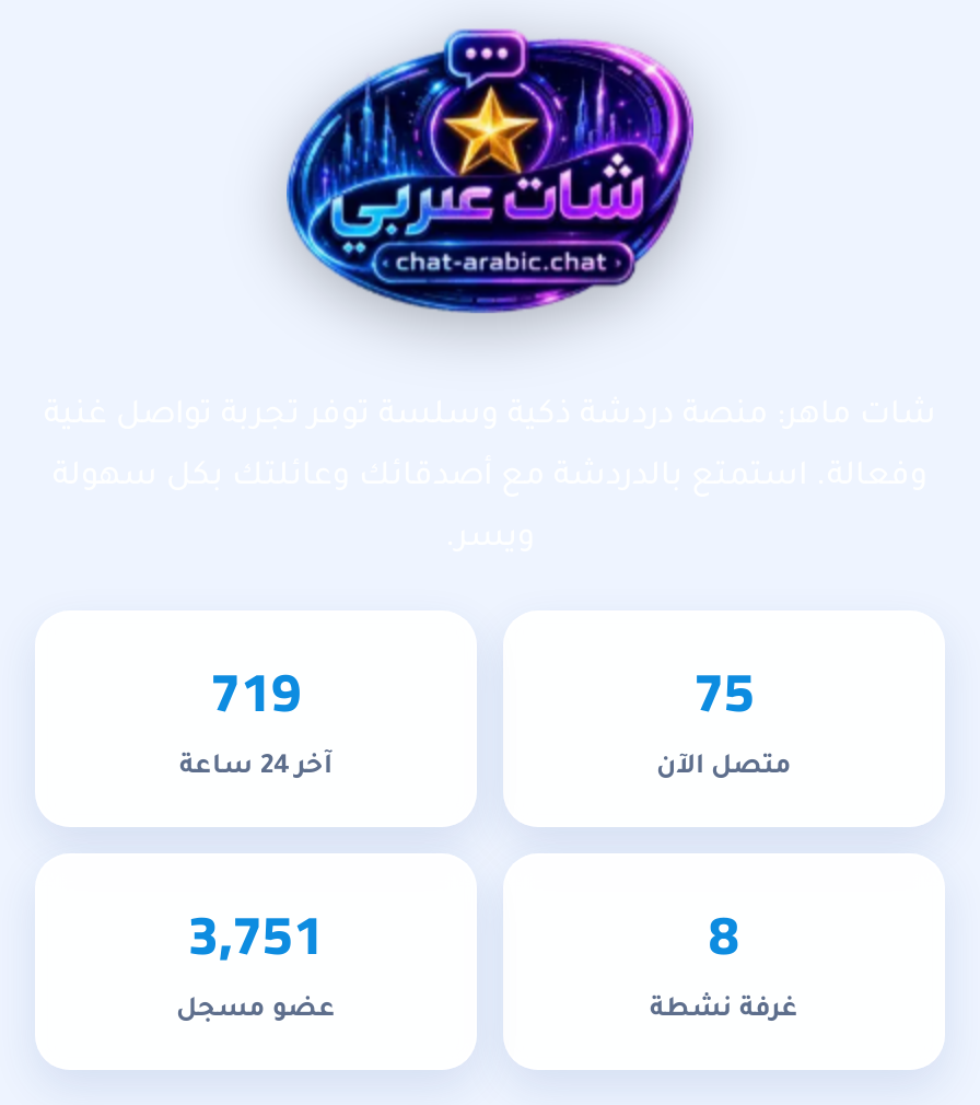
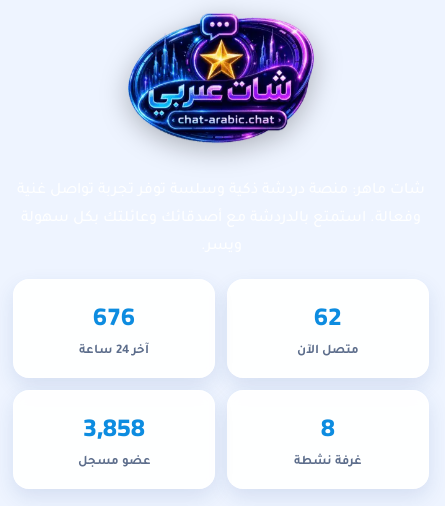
[210,641,302,742] 719 -> [93,293,135,339] 676
[693,641,755,742] 75 -> [314,293,342,339] 62
[188,884,324,985] 3,751 -> [83,404,145,450] 3,858

